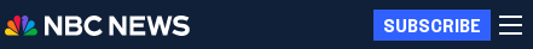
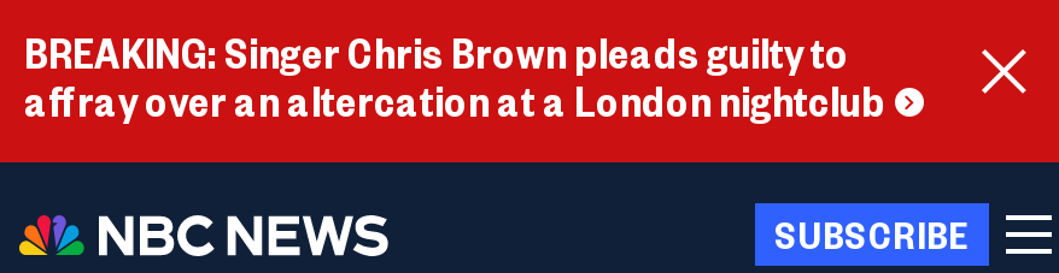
none -> [24,23,885,126] BREAKING: Singer Chris Brown pleads guilty to | affray over an altercation at a London nightclub

